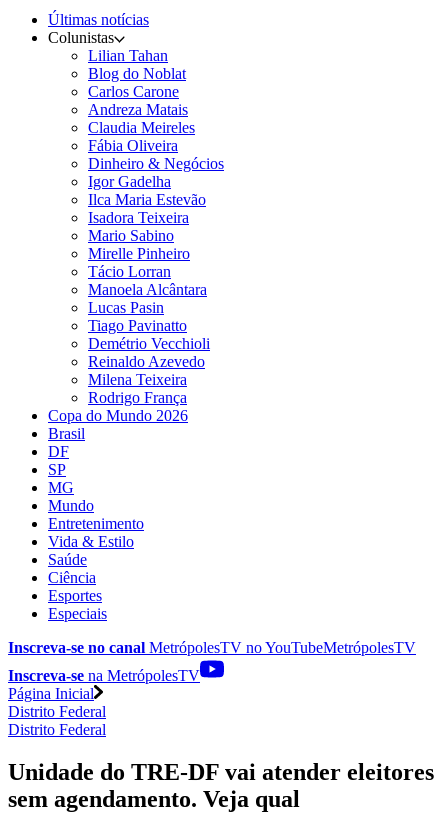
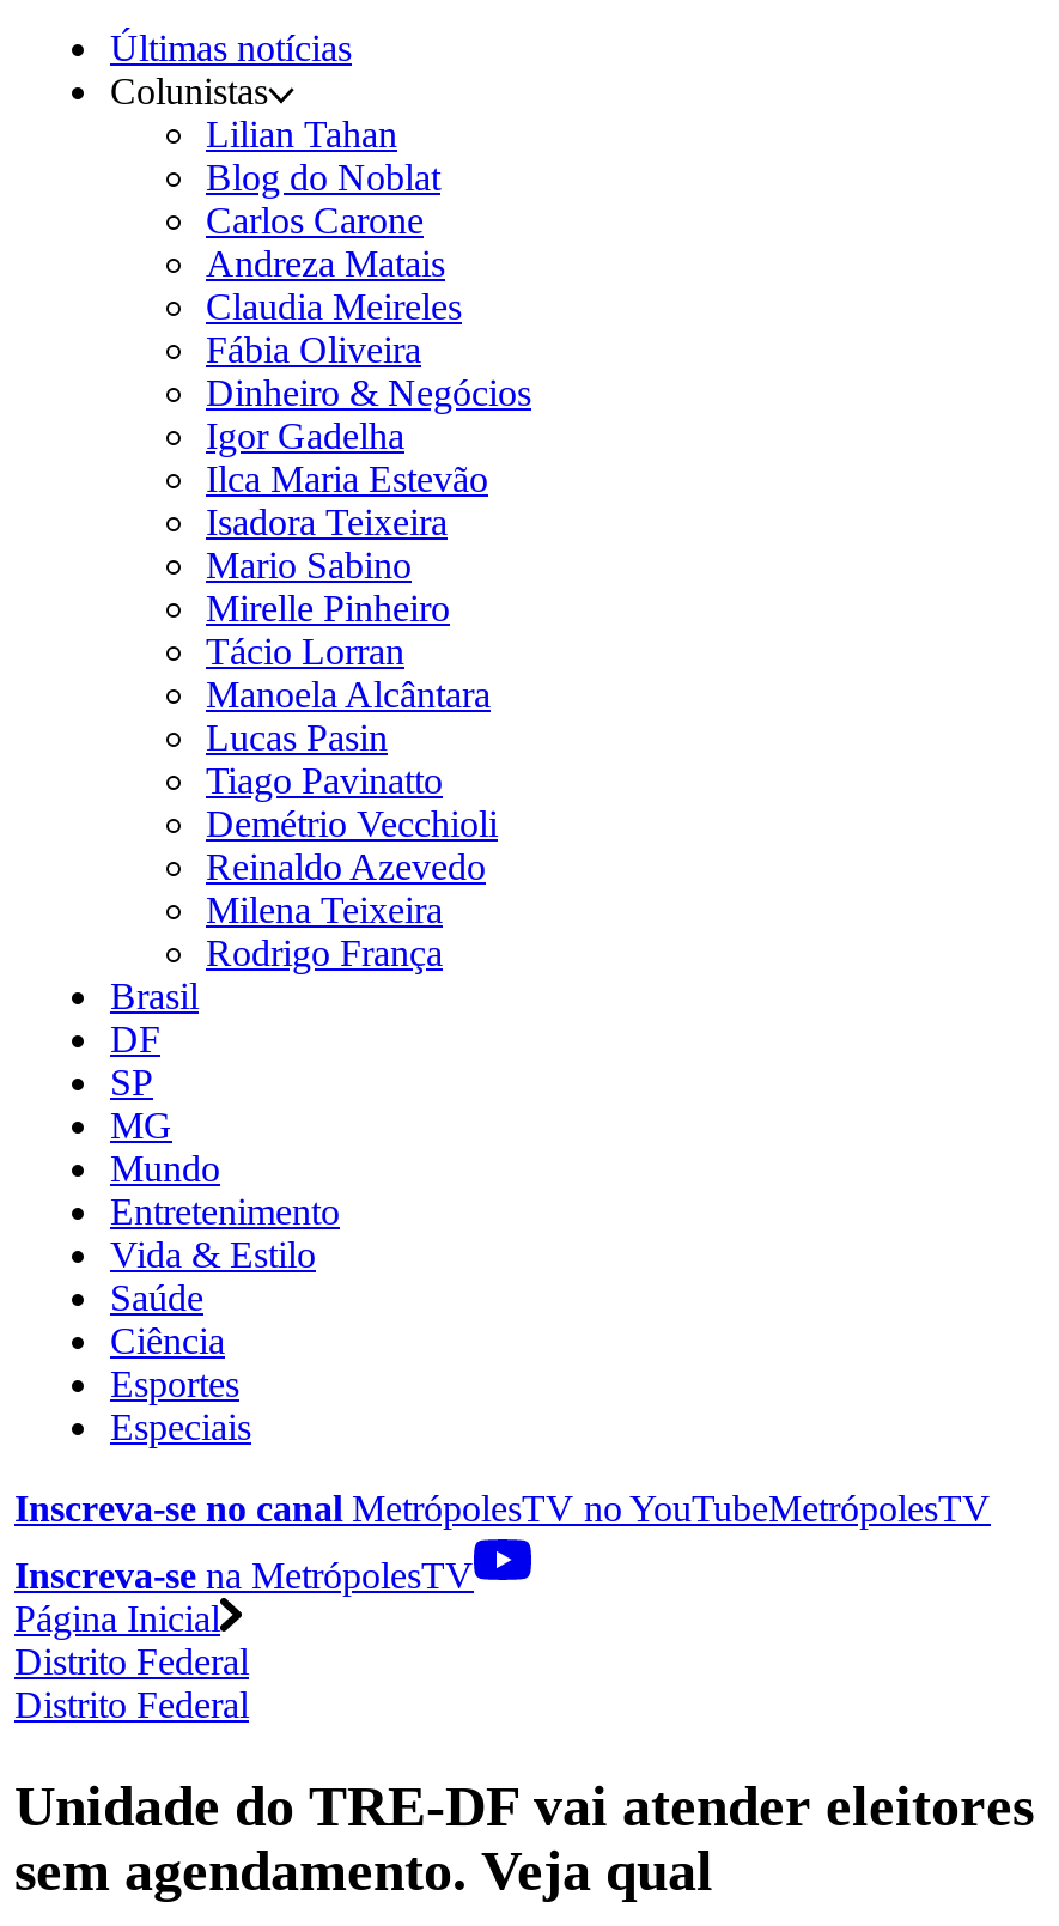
[48,407,188,424] Copa do Mundo 2026 -> none

